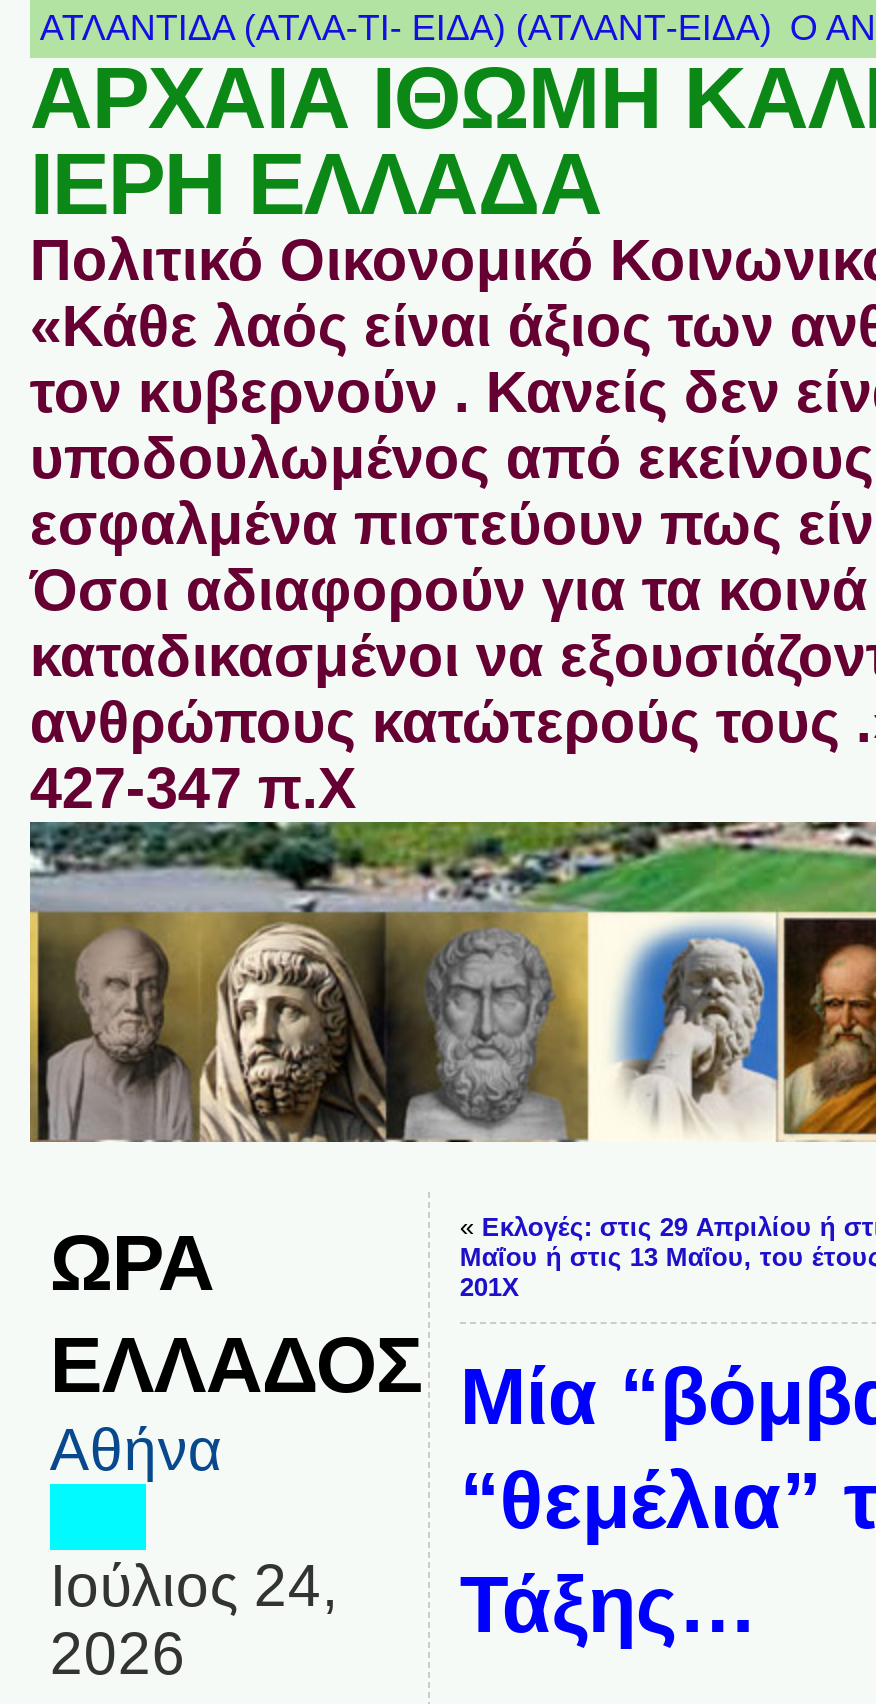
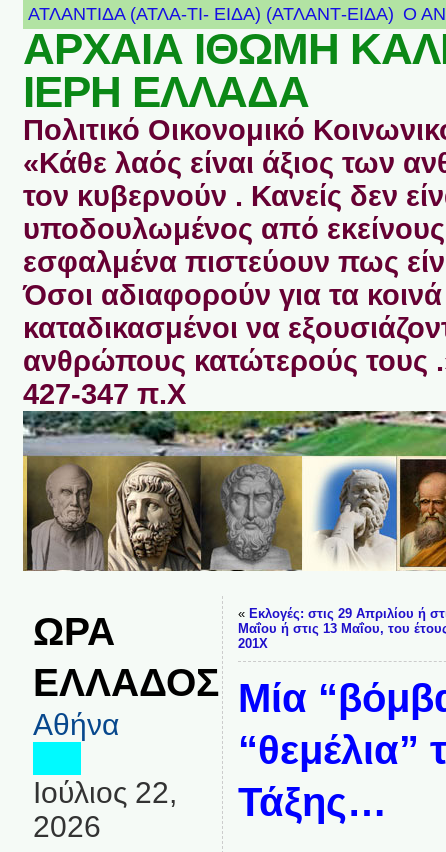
[50,1552,758,1648] Ιούλιος 24, Τάξης… -> [33,776,387,824] Ιούλιος 22, Τάξης…

